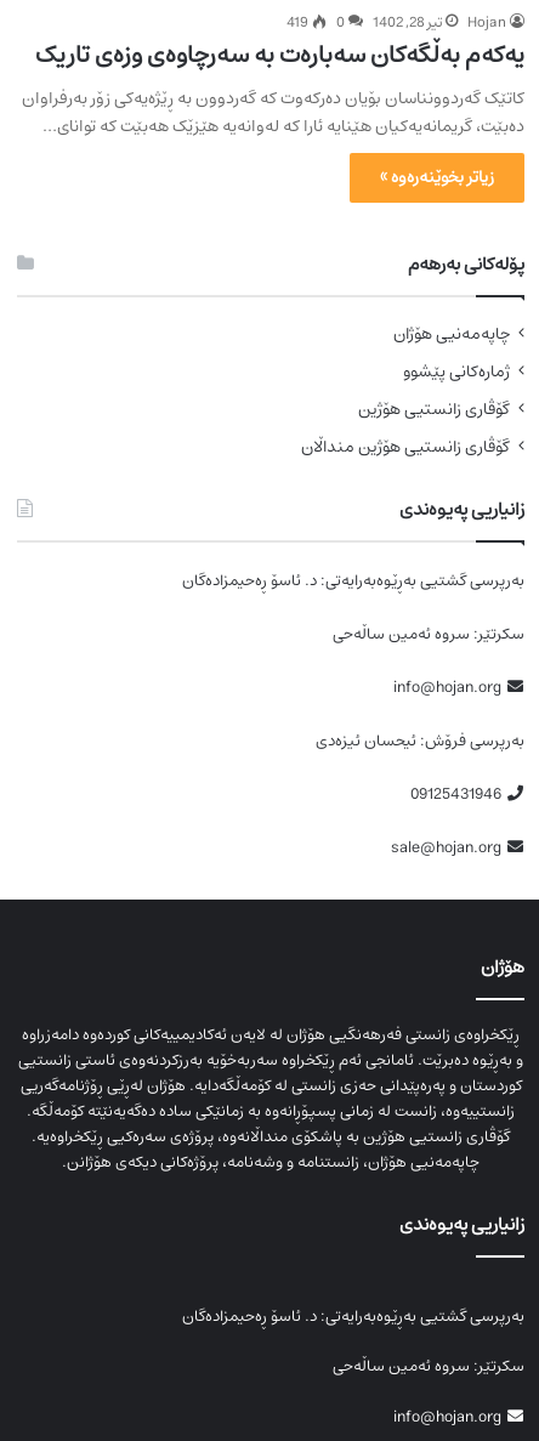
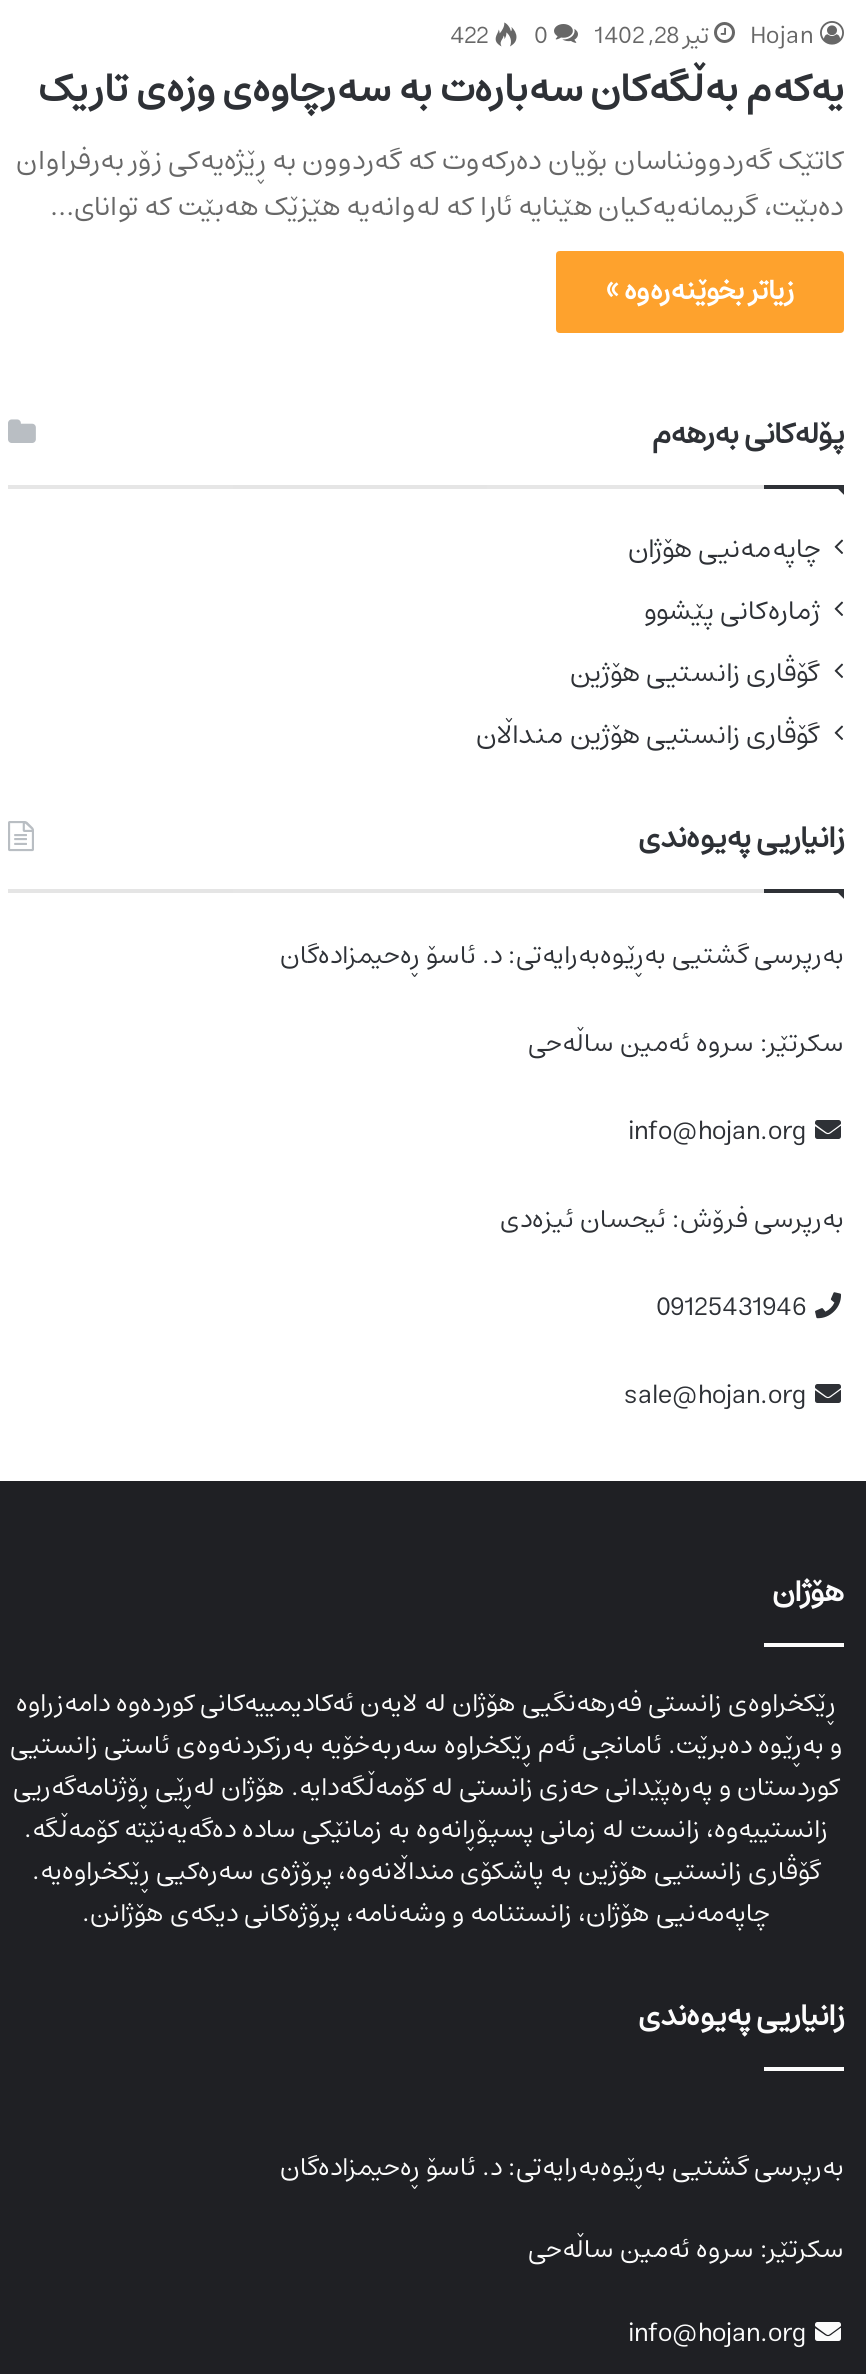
[286,9,345,35] 419 0 -> [450,15,548,57] 422 0

